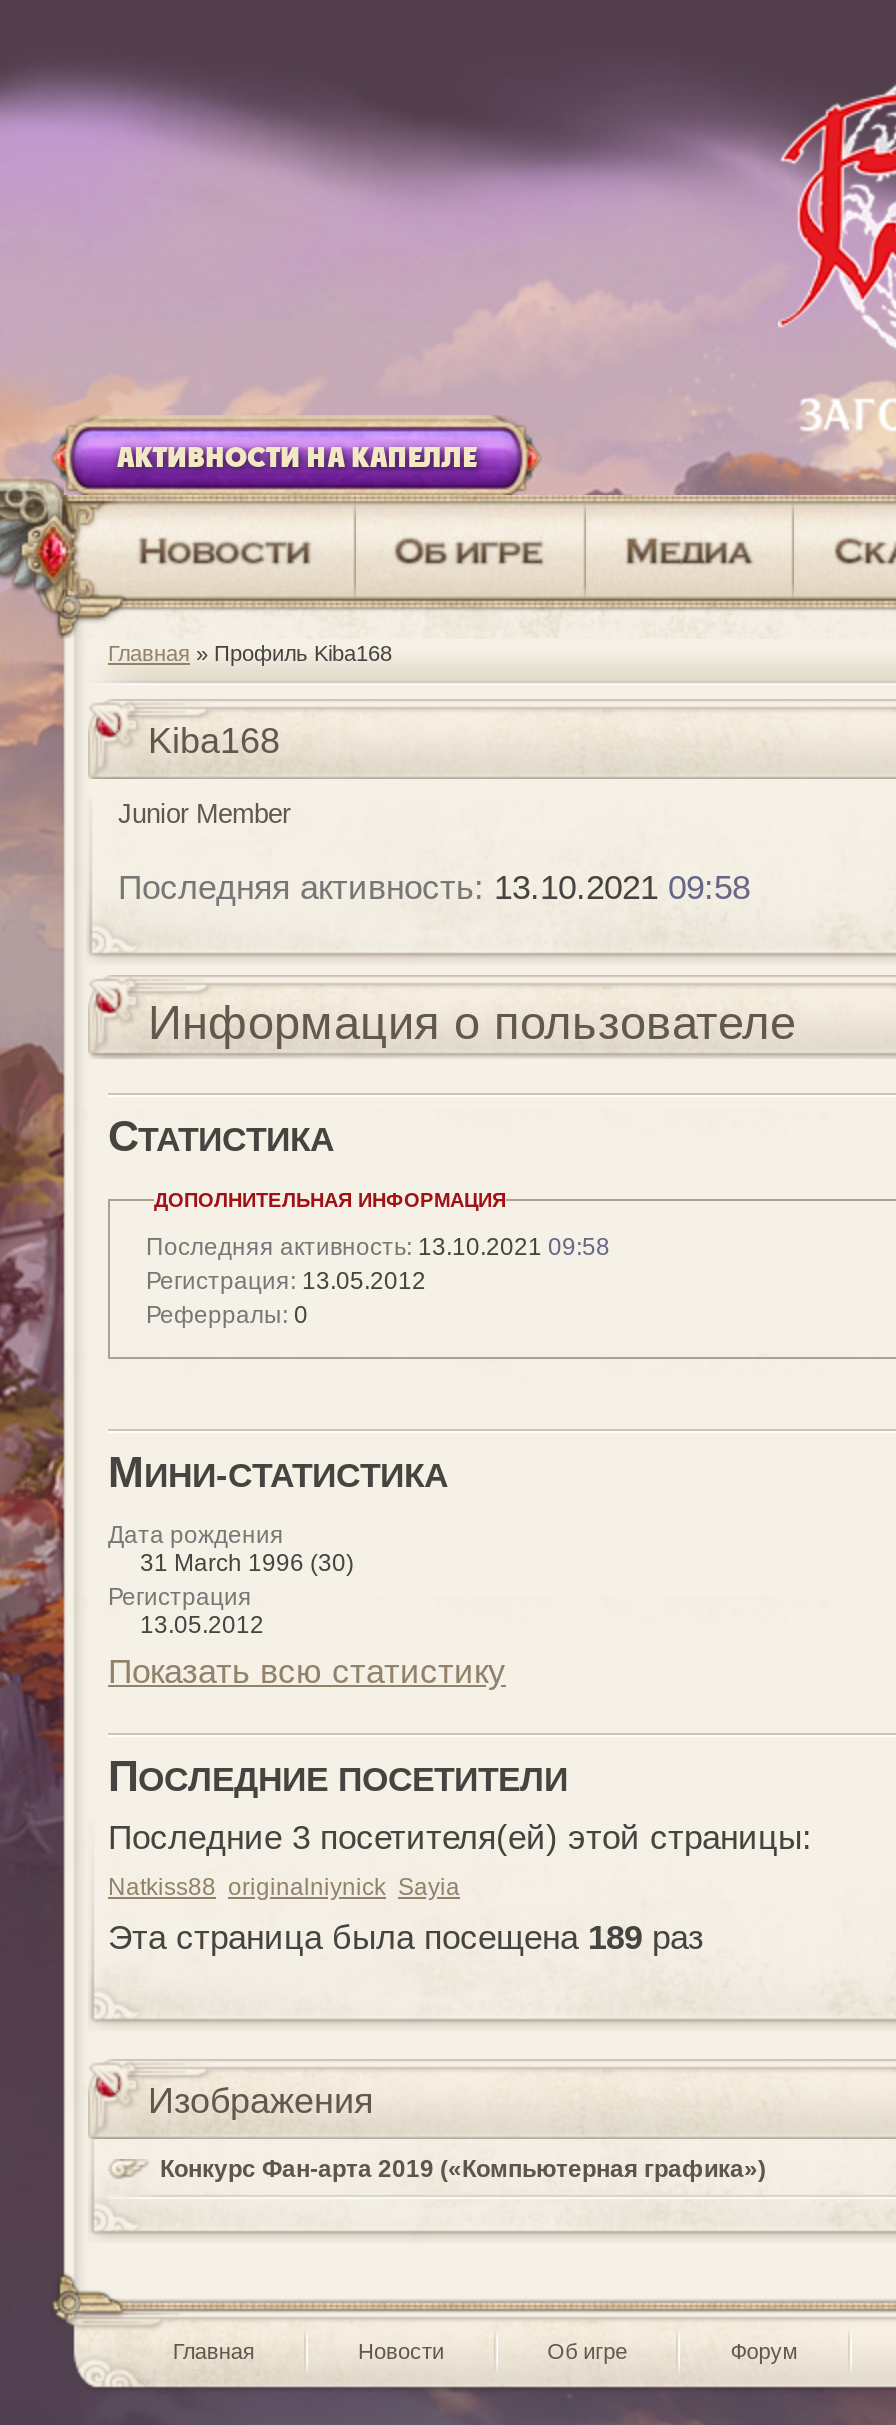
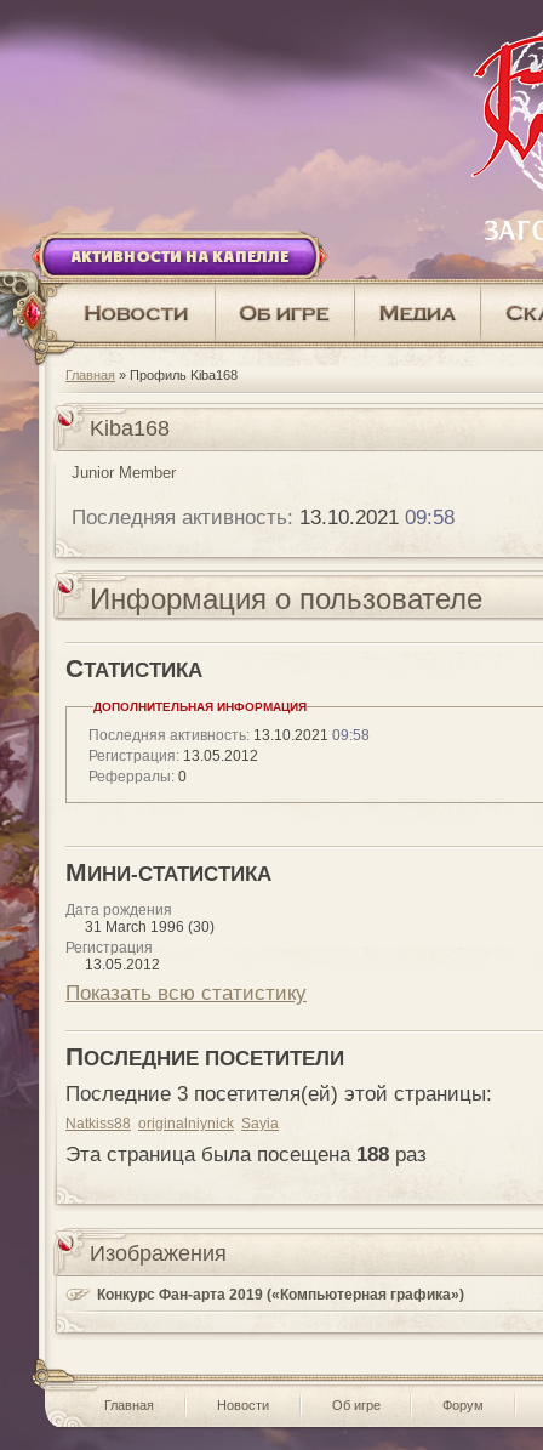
[108,1919,704,1957] Эта страница была посещена 189 раз -> [65,1143,427,1166] Эта страница была посещена 188 раз

